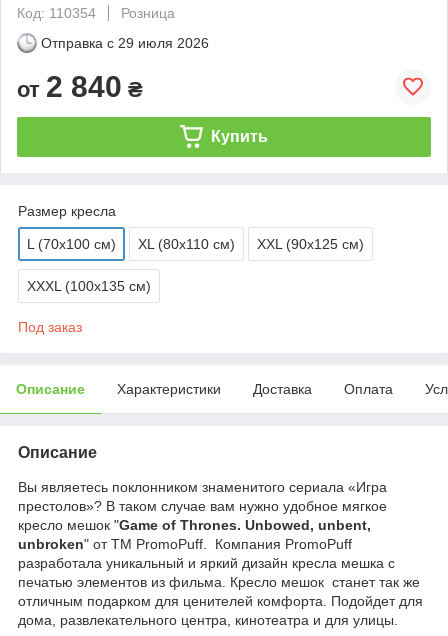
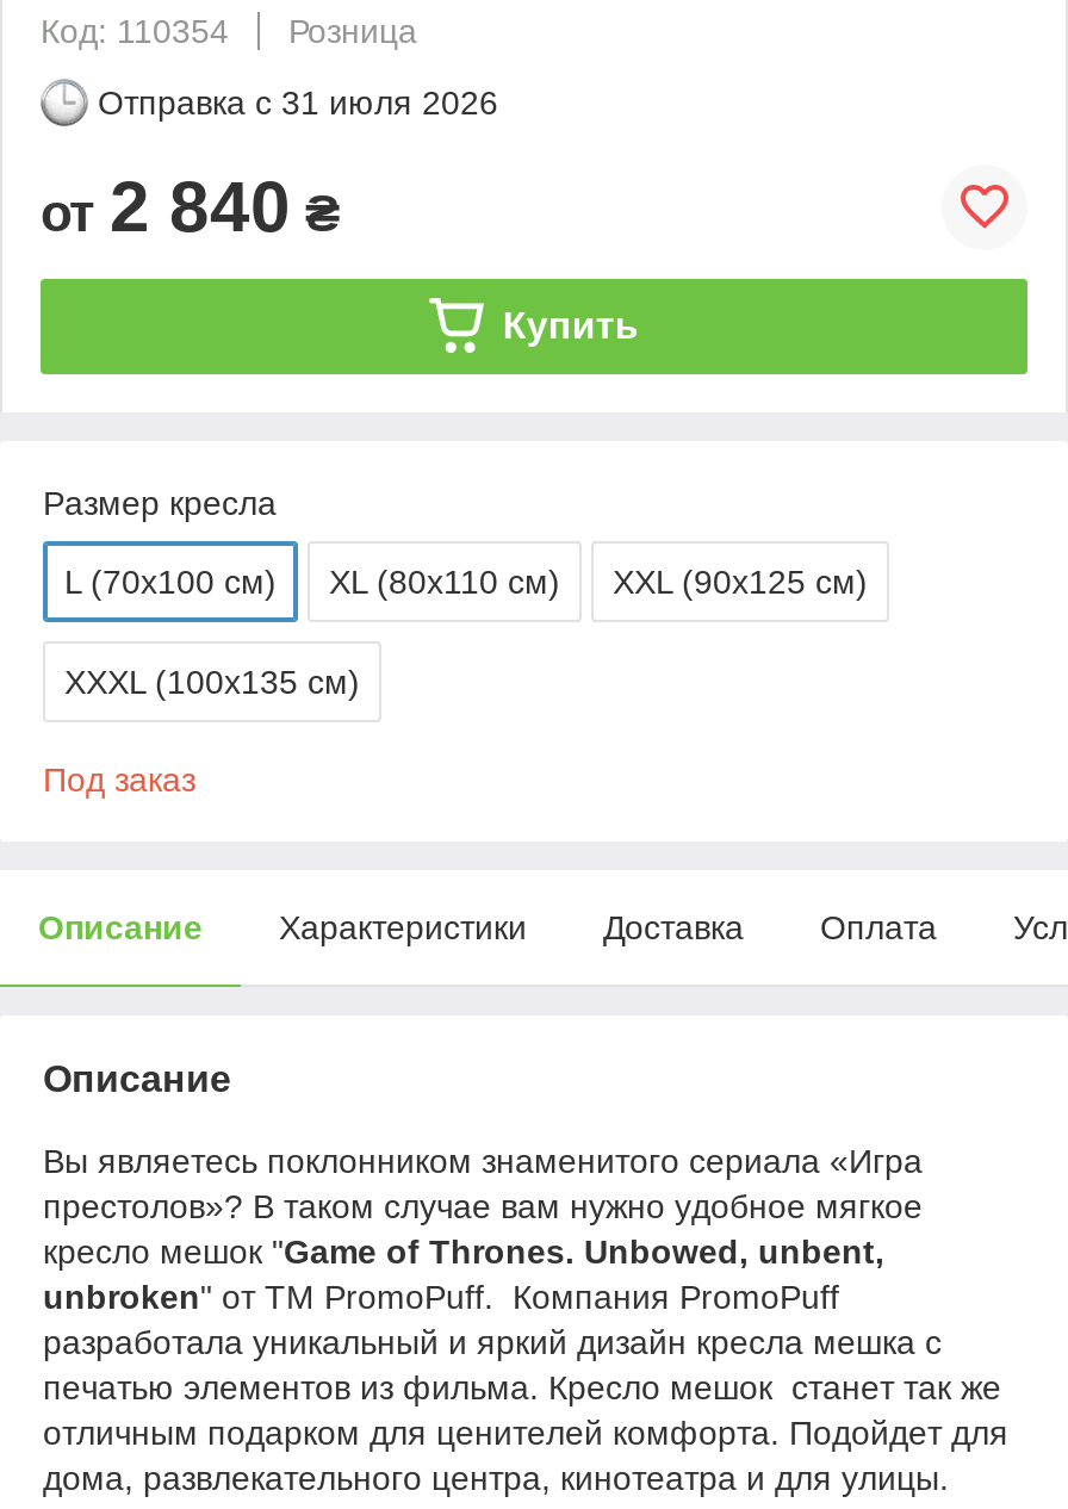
[41,35,209,51] Отправка с 29 июля 2026 -> [98,83,498,121] Отправка с 31 июля 2026

